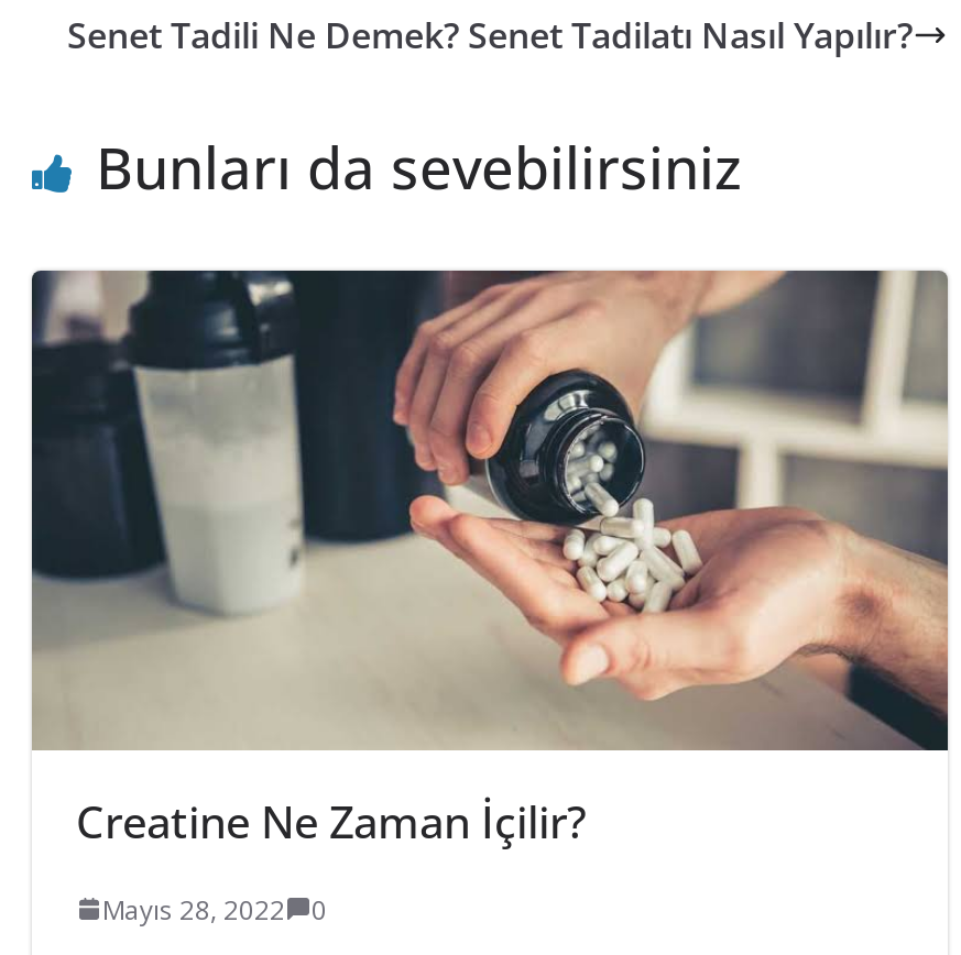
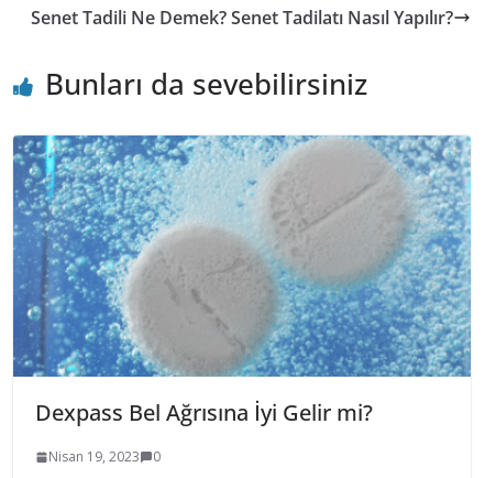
[30,268,950,851] [image] | Creatine Ne Zaman İçilir? -> [12,134,472,427] [image] | Dexpass Bel Ağrısına İyi Gelir mi?
[102,890,327,928] Mayıs 28, 2022 0 -> [48,447,161,466] Nisan 19, 2023 0

